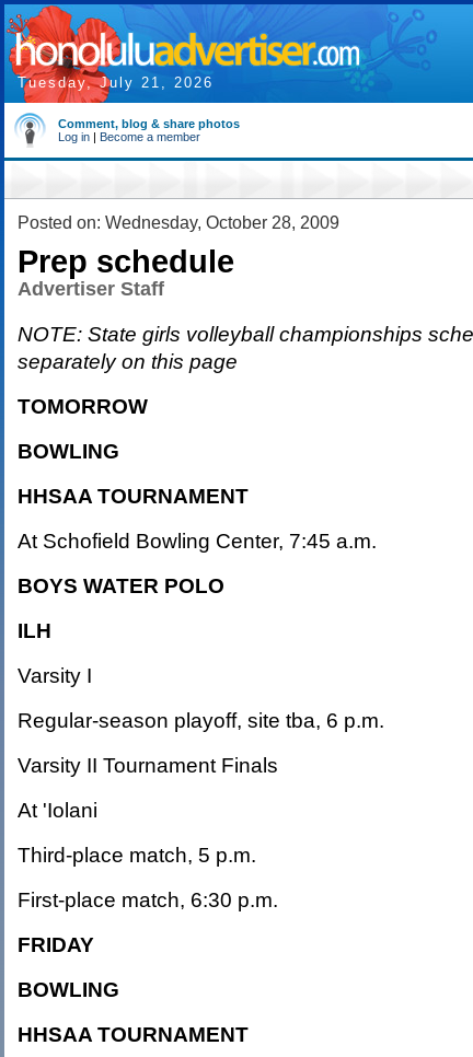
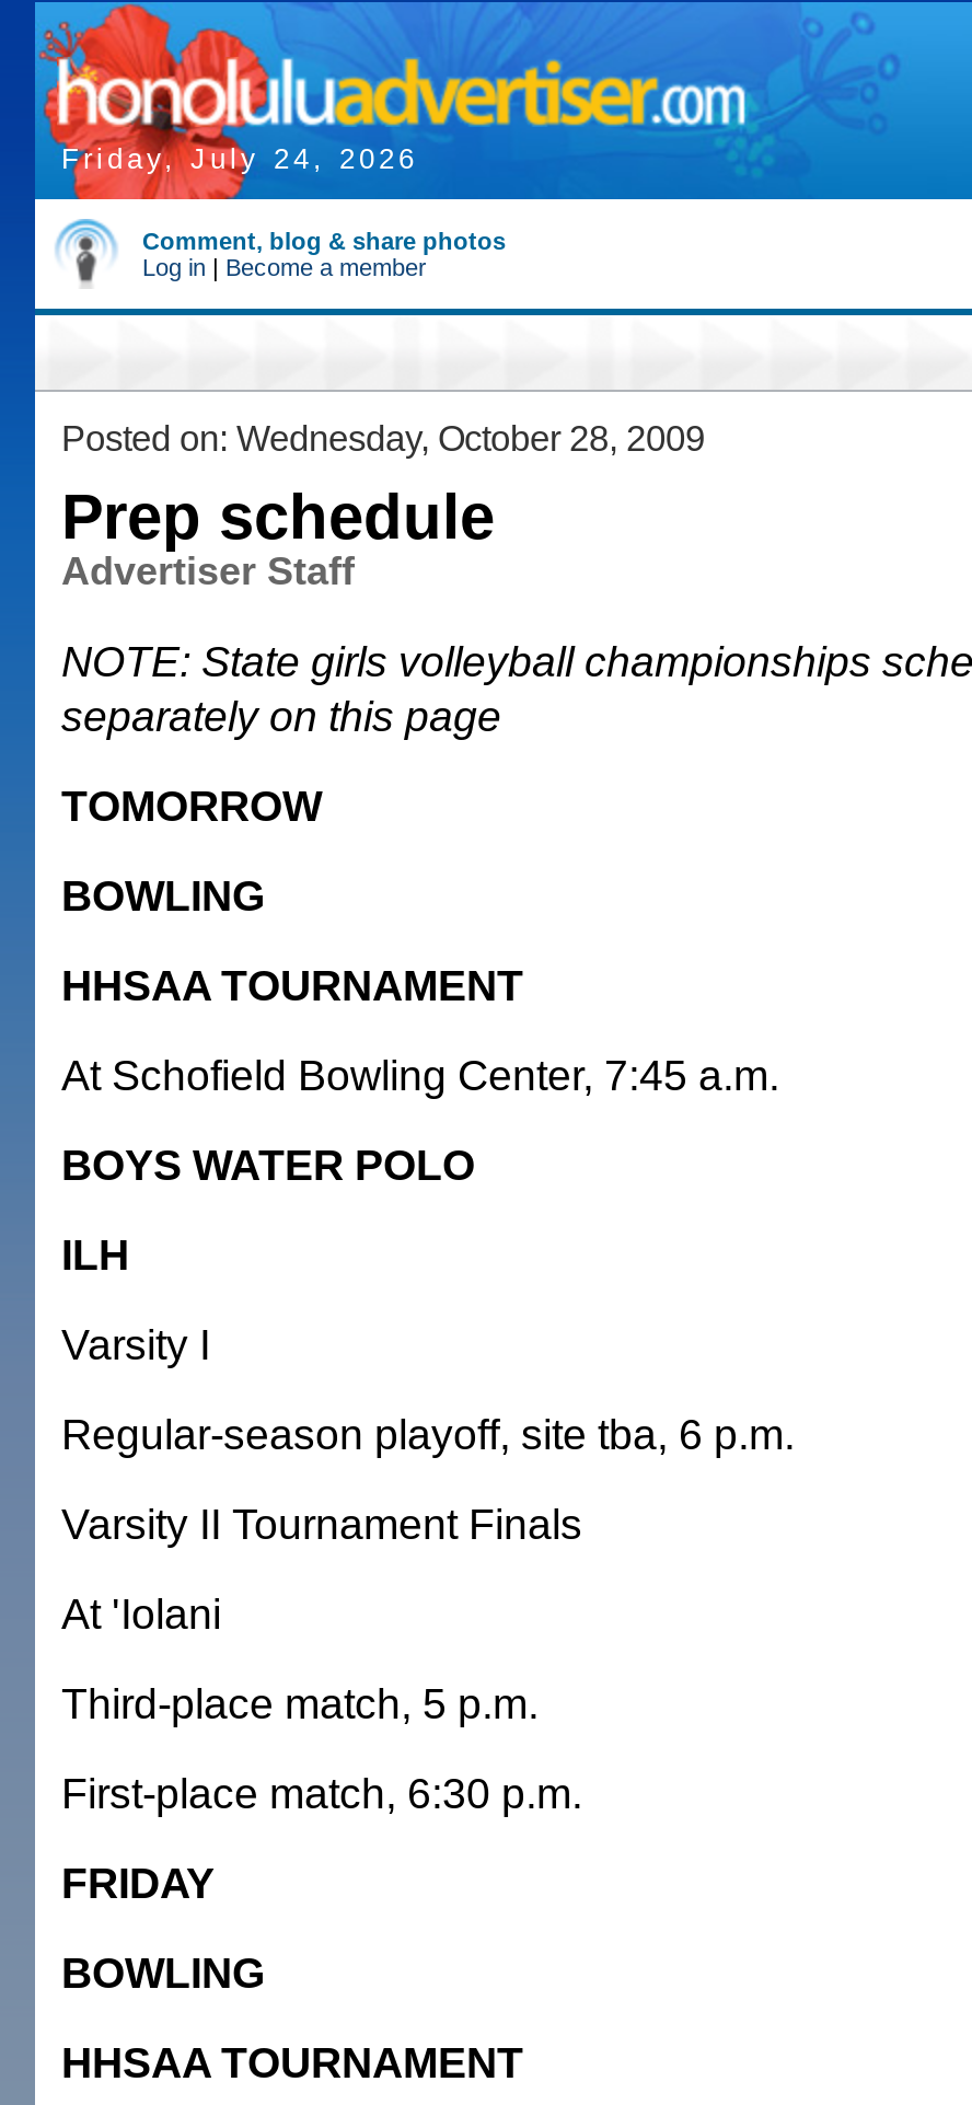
[18,74,214,91] Tuesday, July 21, 2026 -> [61,142,418,175] Friday, July 24, 2026

